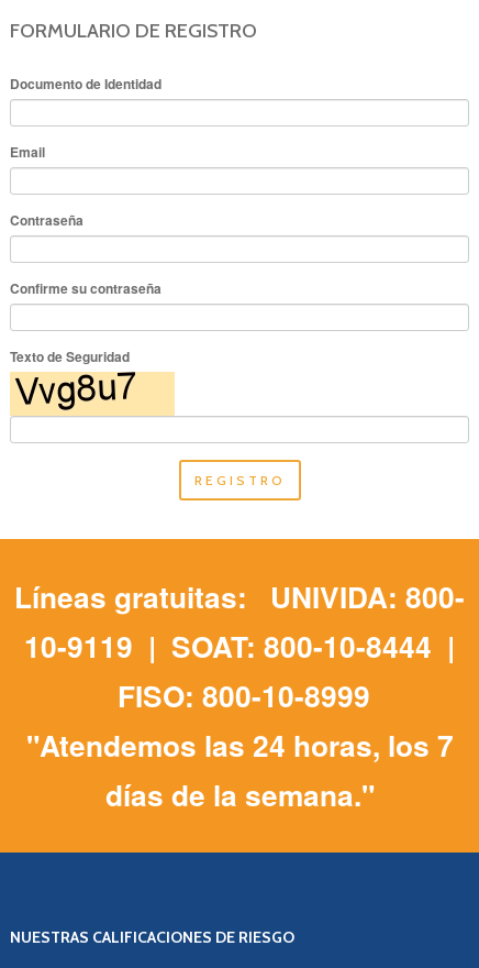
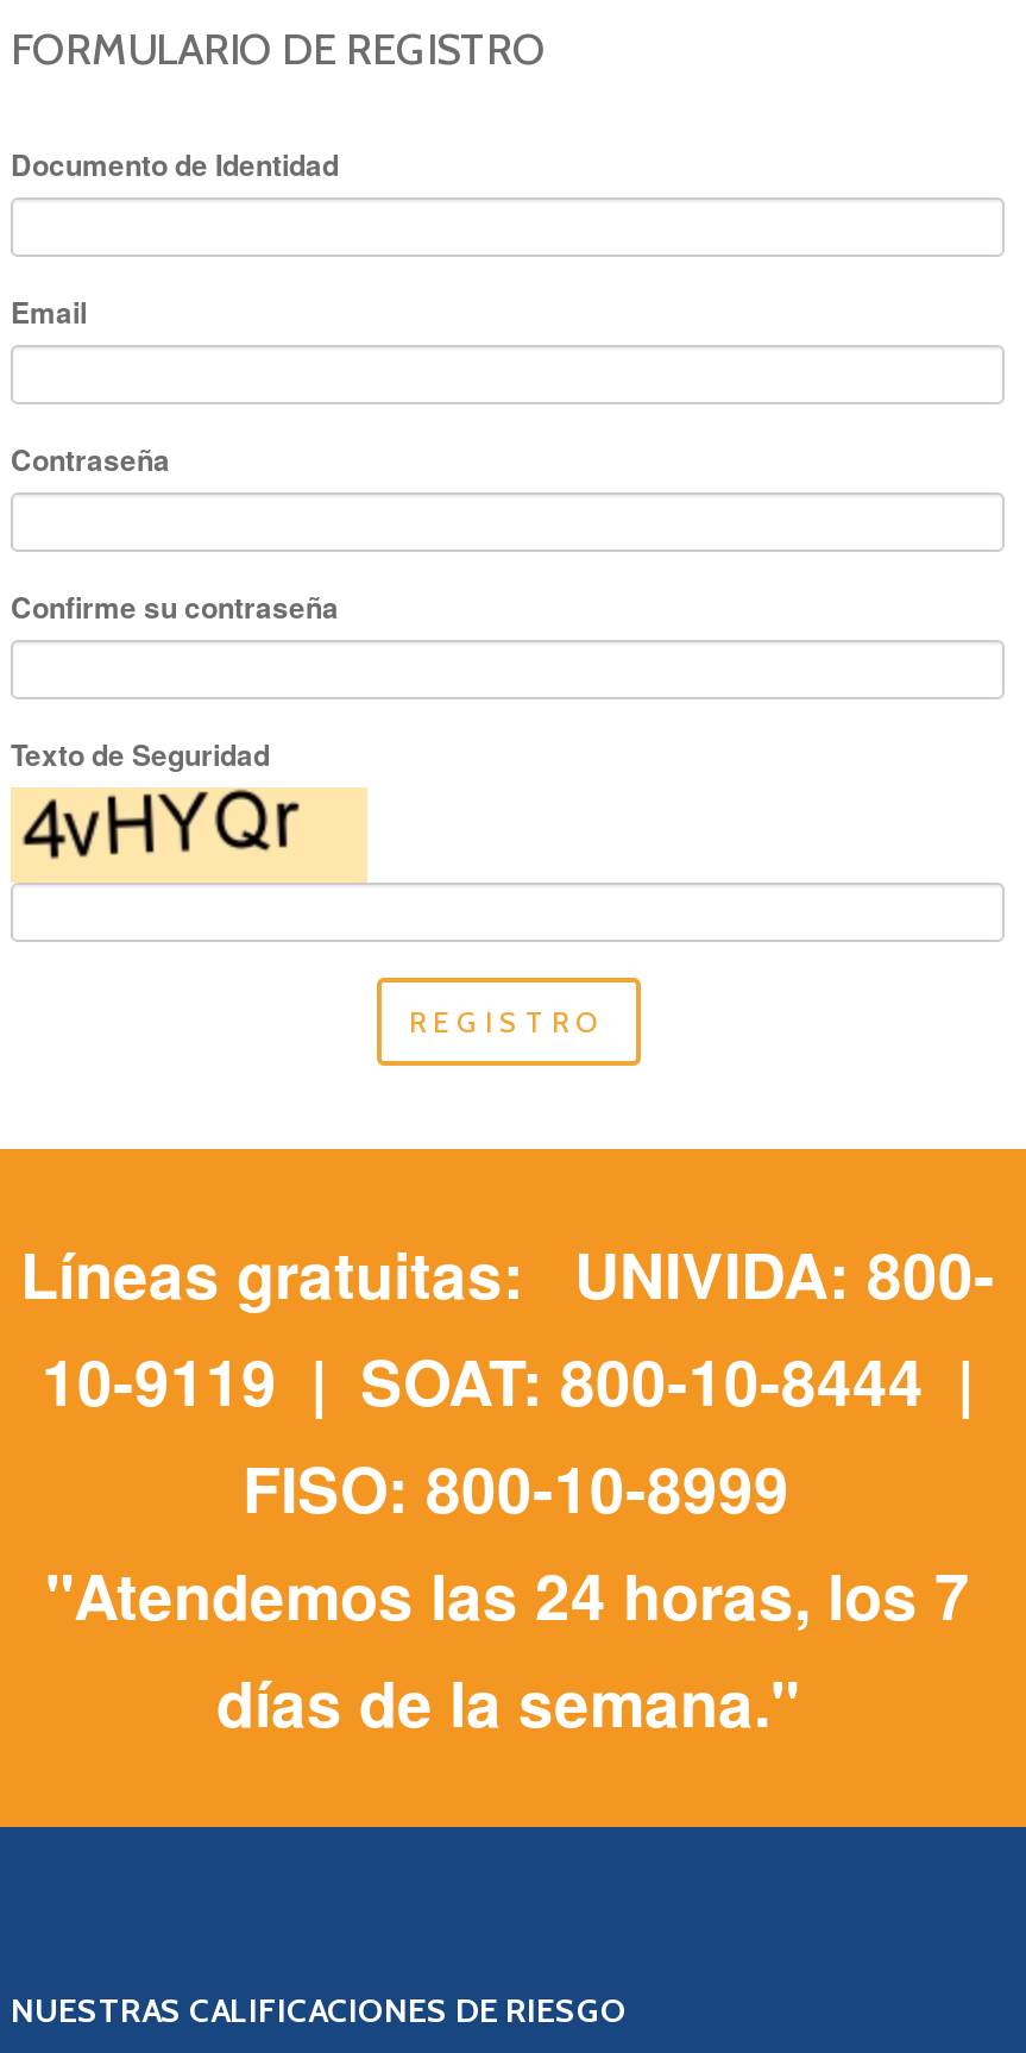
[14,371,143,411] [image] -> [20,787,301,871] [image]

